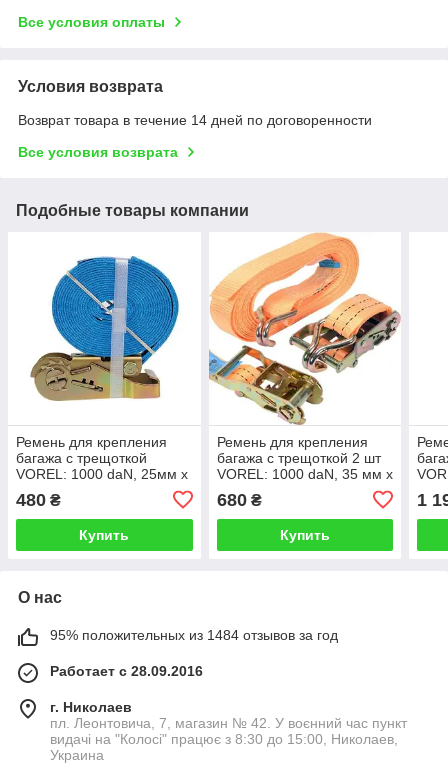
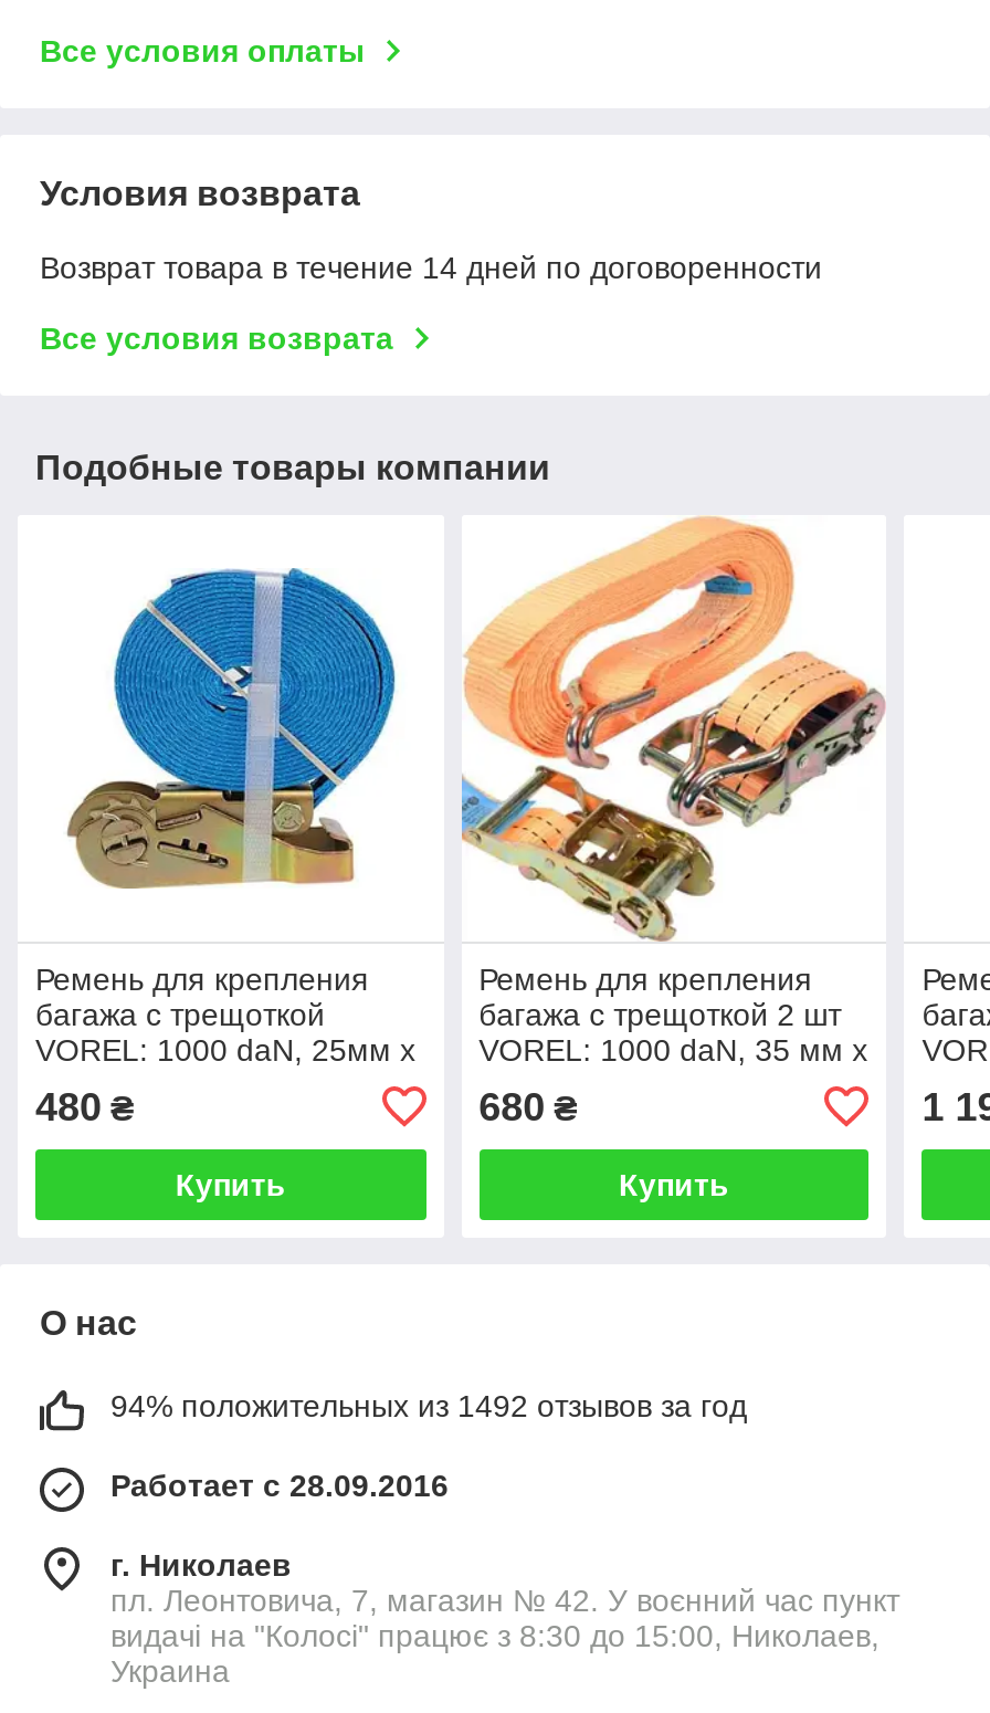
[50,627,338,643] 95% положительных из 1484 отзывов за год -> [110,1387,747,1423] 94% положительных из 1492 отзывов за год

